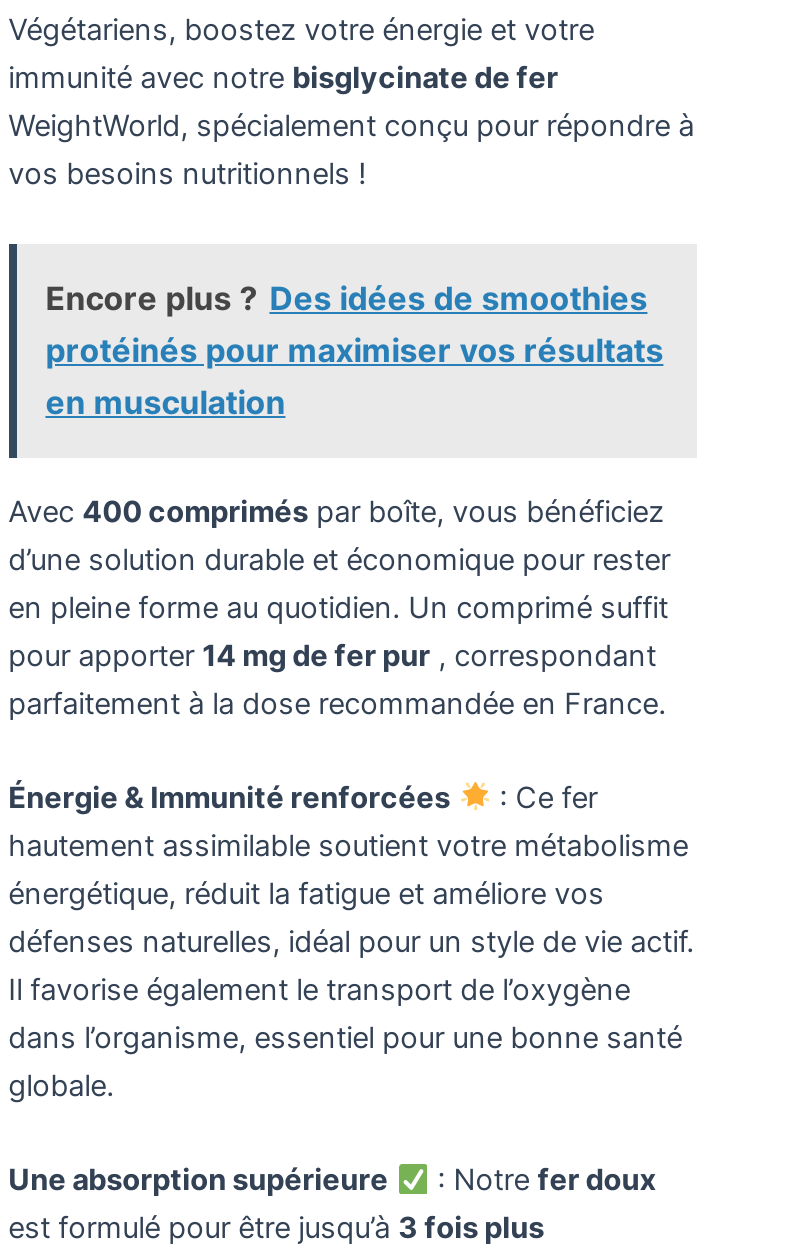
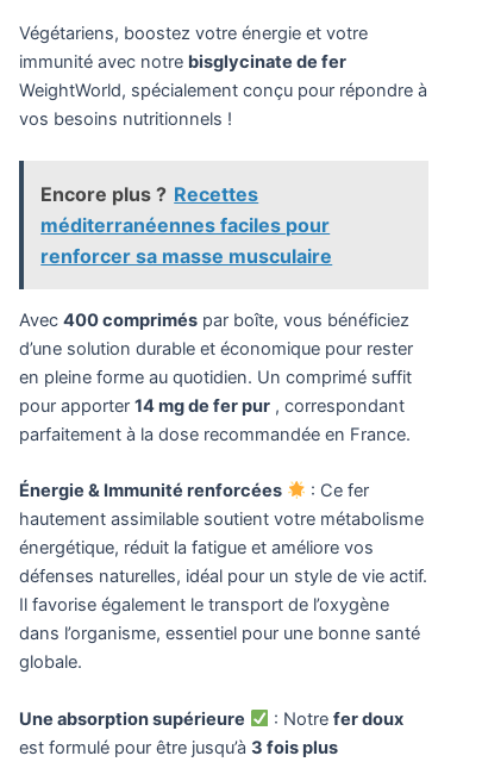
[45,279,663,423] Encore plus ? Des idées de smoothies | protéinés pour maximiser vos résultats | en musculation -> [41,182,332,268] Encore plus ? Recettes | méditerranéennes faciles pour | renforcer sa masse musculaire

